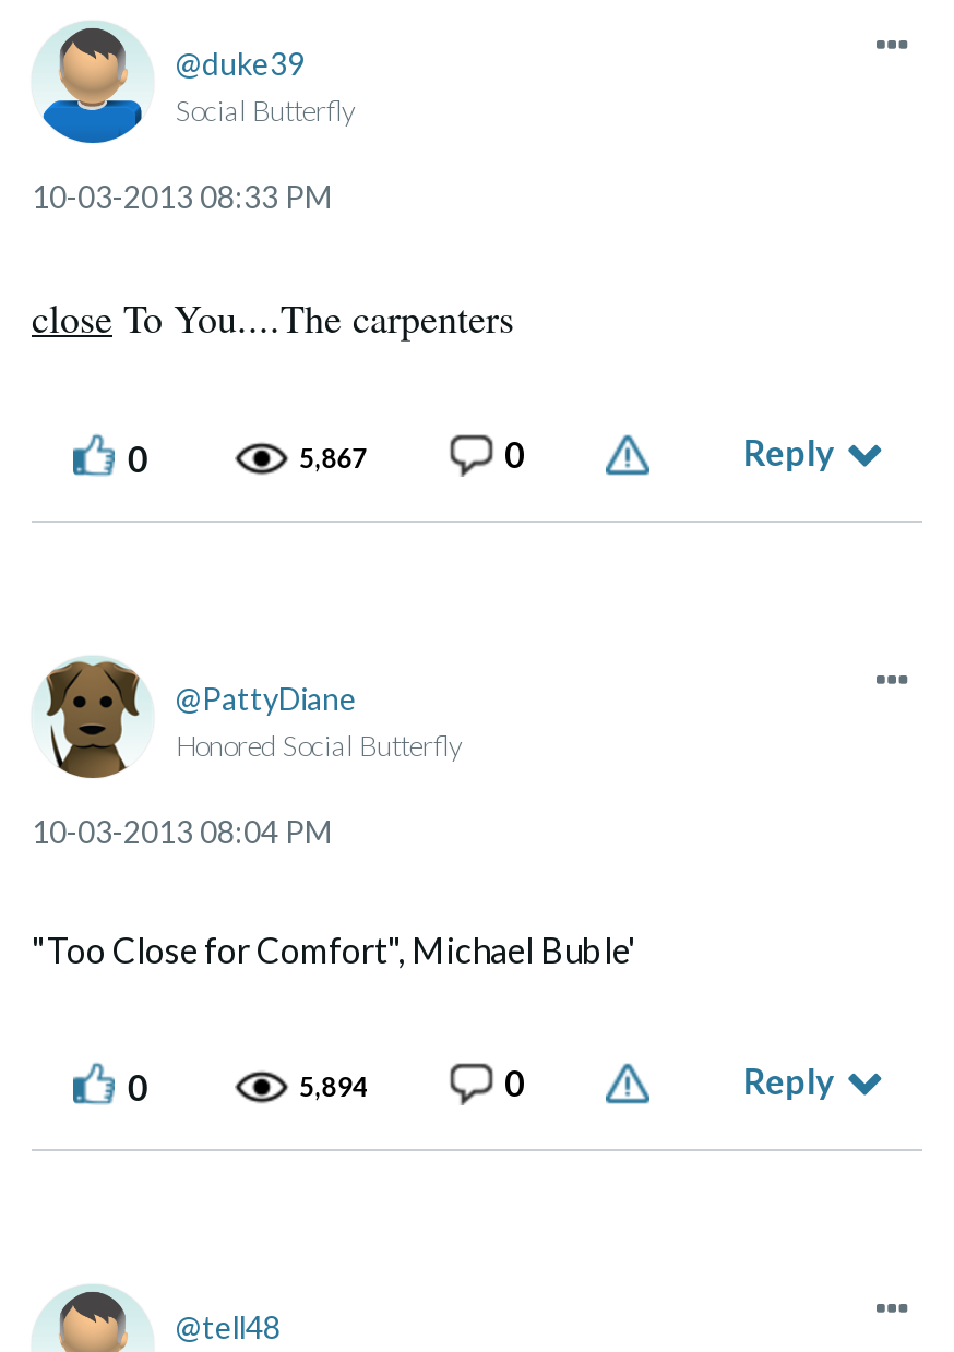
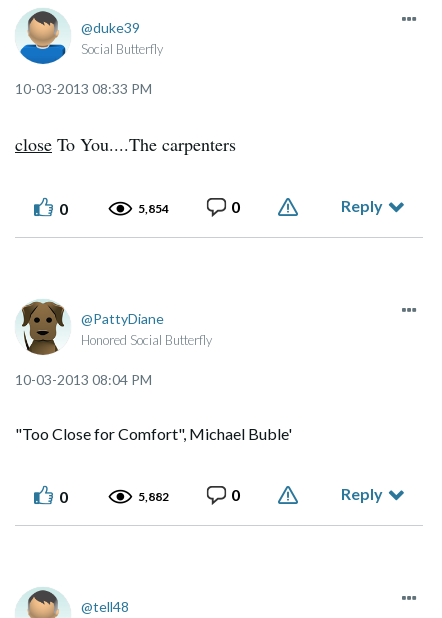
[300,441,367,474] 5,867 -> [138,201,169,216] 5,854
[300,1070,367,1103] 5,894 -> [138,489,169,504] 5,882

